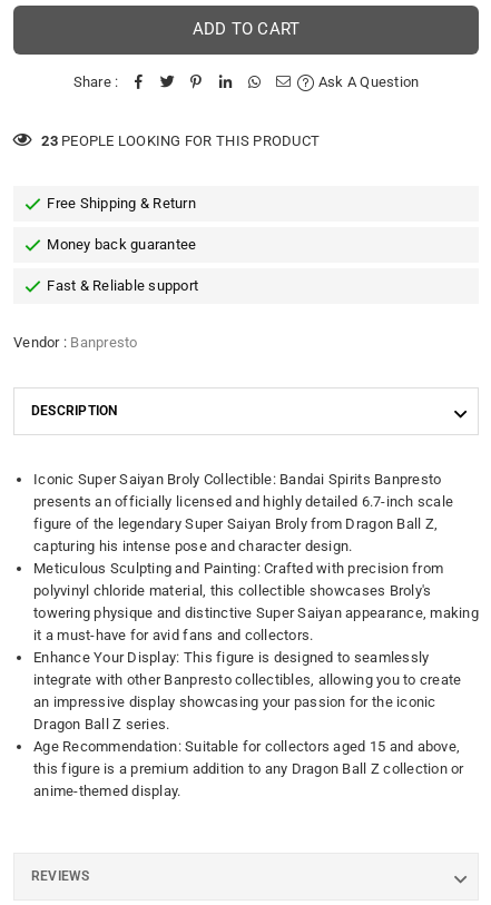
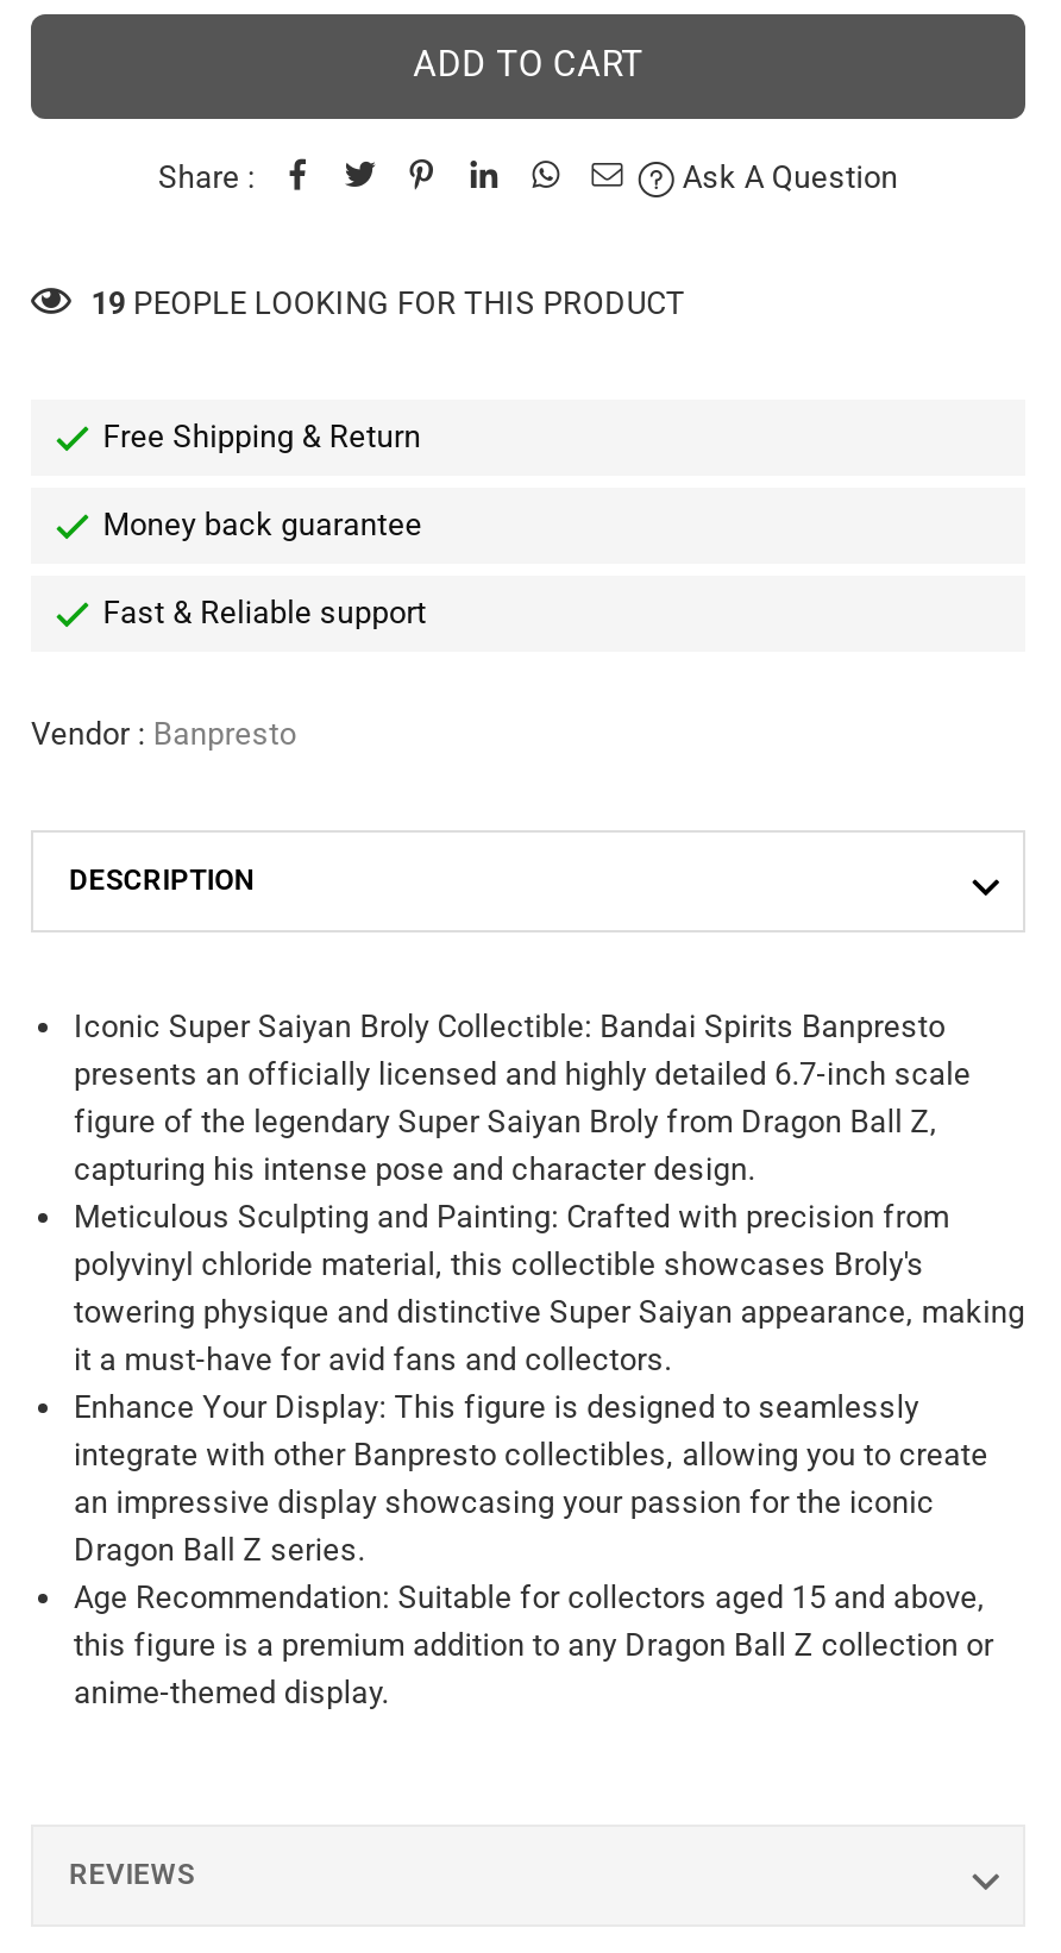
[42,132,320,149] 23 PEOPLE LOOKING FOR THIS PRODUCT -> [91,285,685,321] 19 PEOPLE LOOKING FOR THIS PRODUCT

